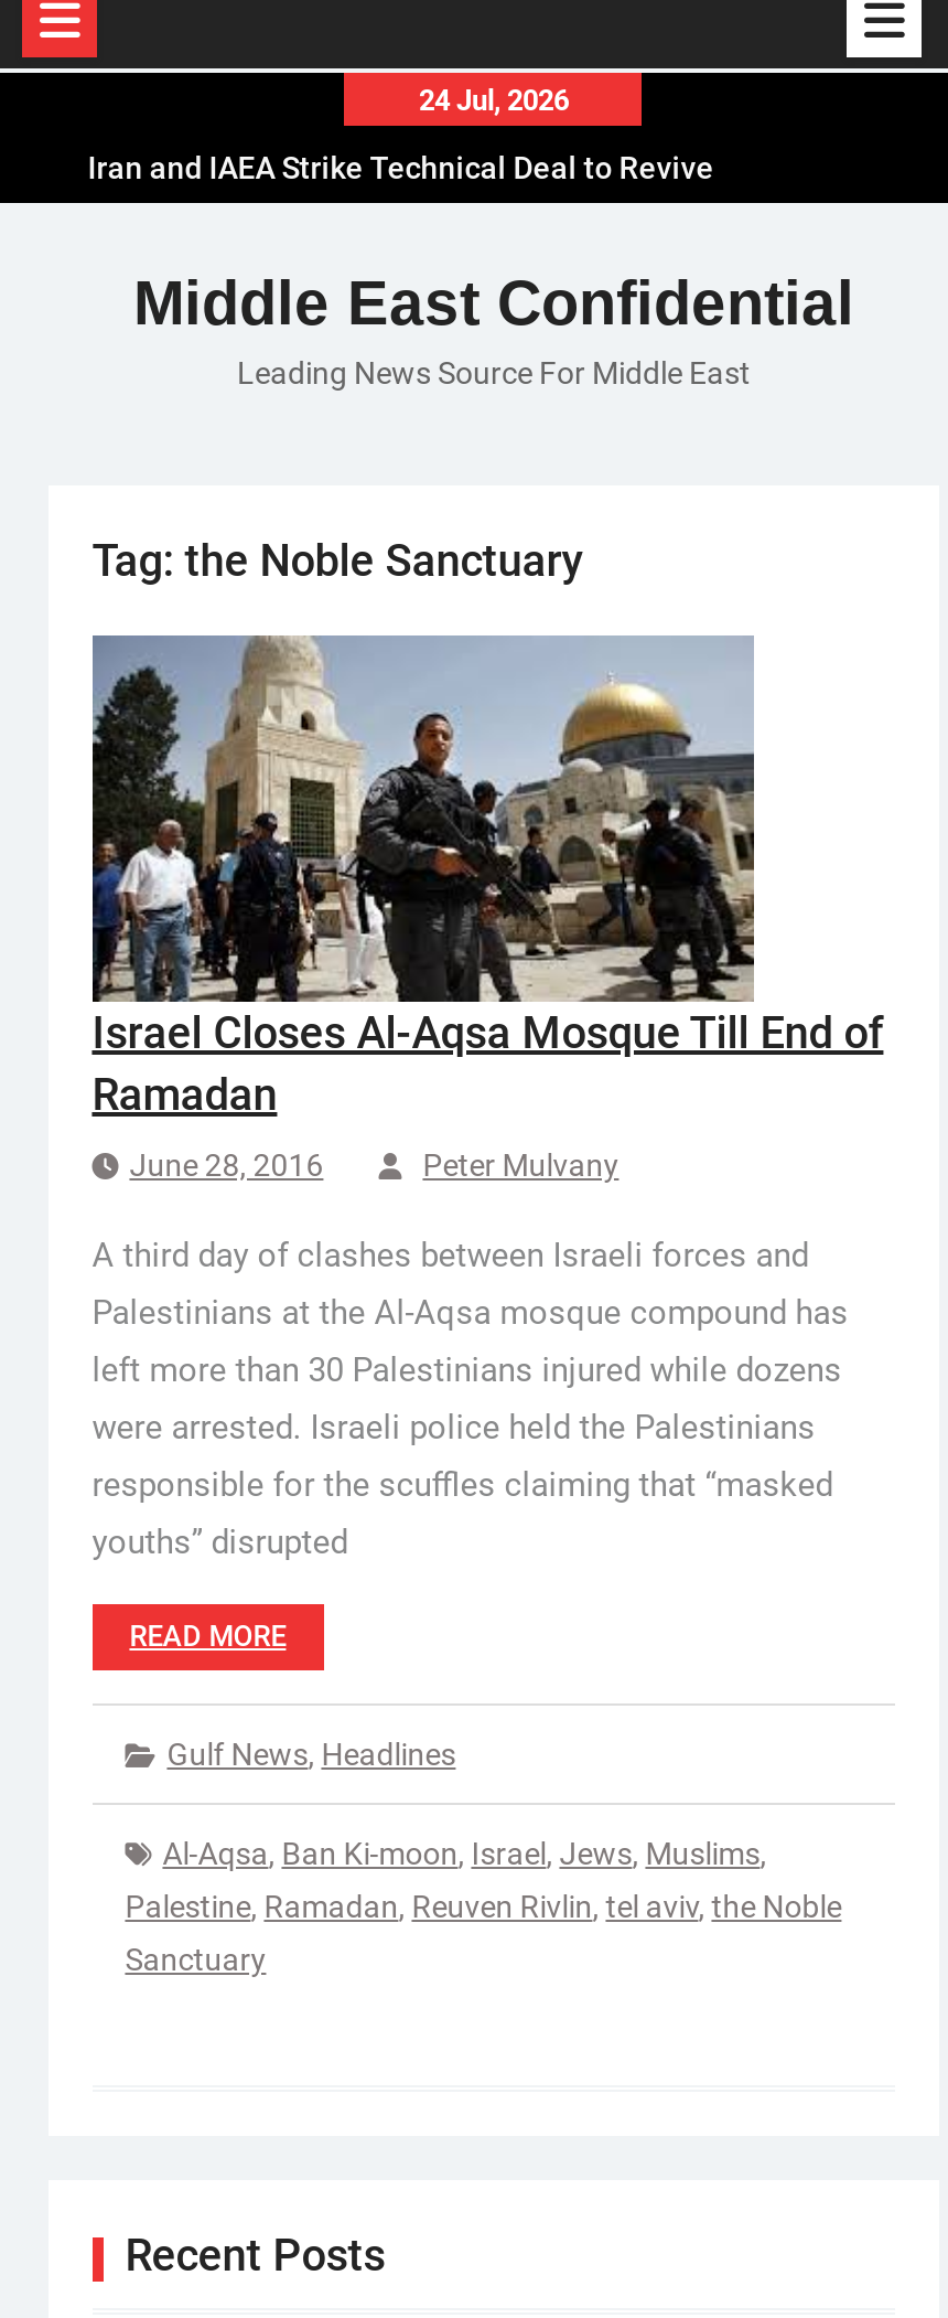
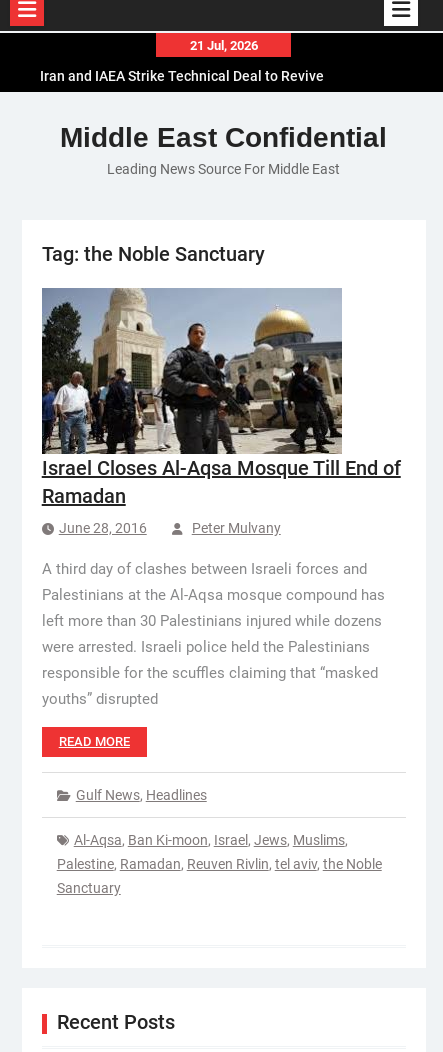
[419,84,569,117] 24 Jul, 2026 -> [190,38,258,53] 21 Jul, 2026

